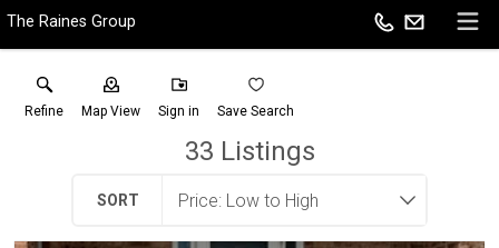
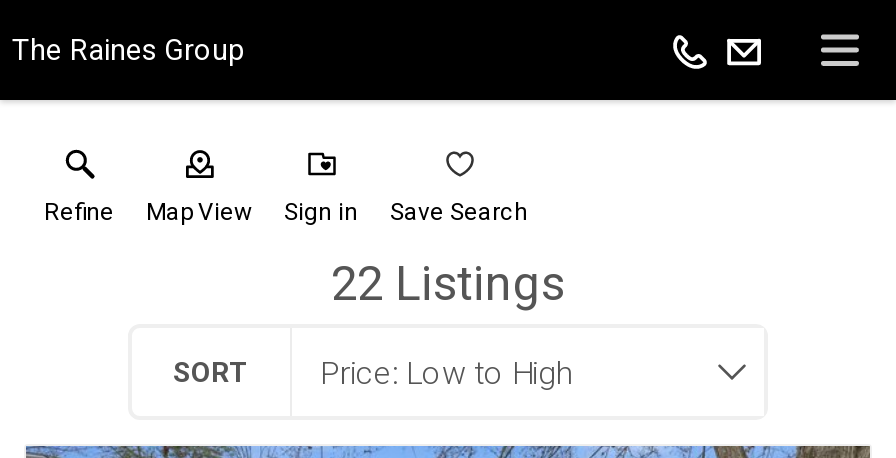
[184,136,315,167] 33 Listings -> [331,256,565,312] 22 Listings

